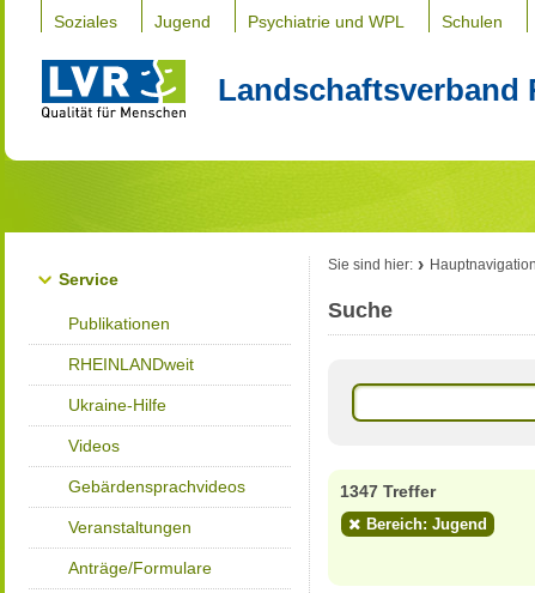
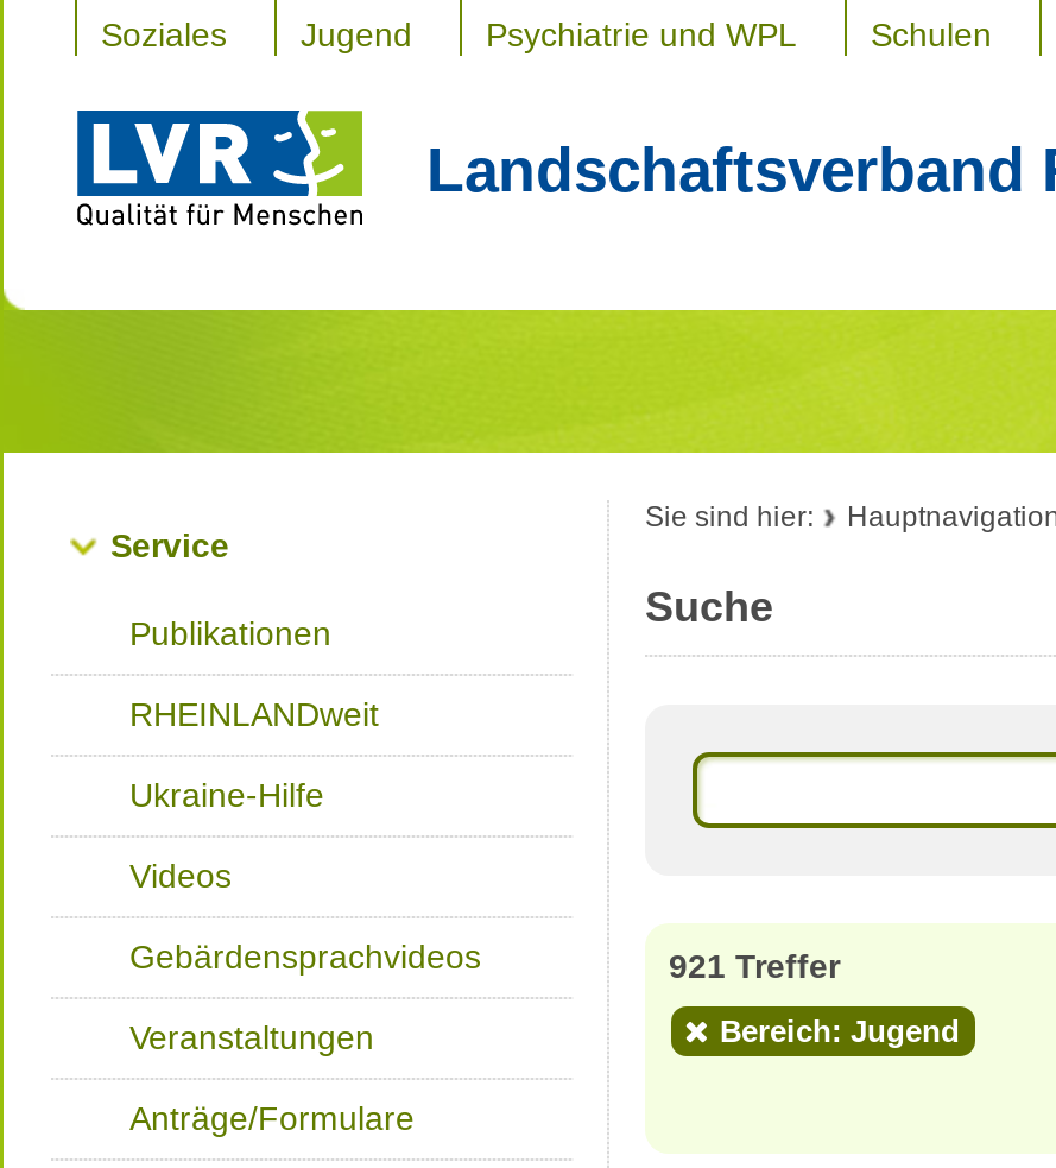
[340,482,436,501] 1347 Treffer -> [669,947,840,985] 921 Treffer

